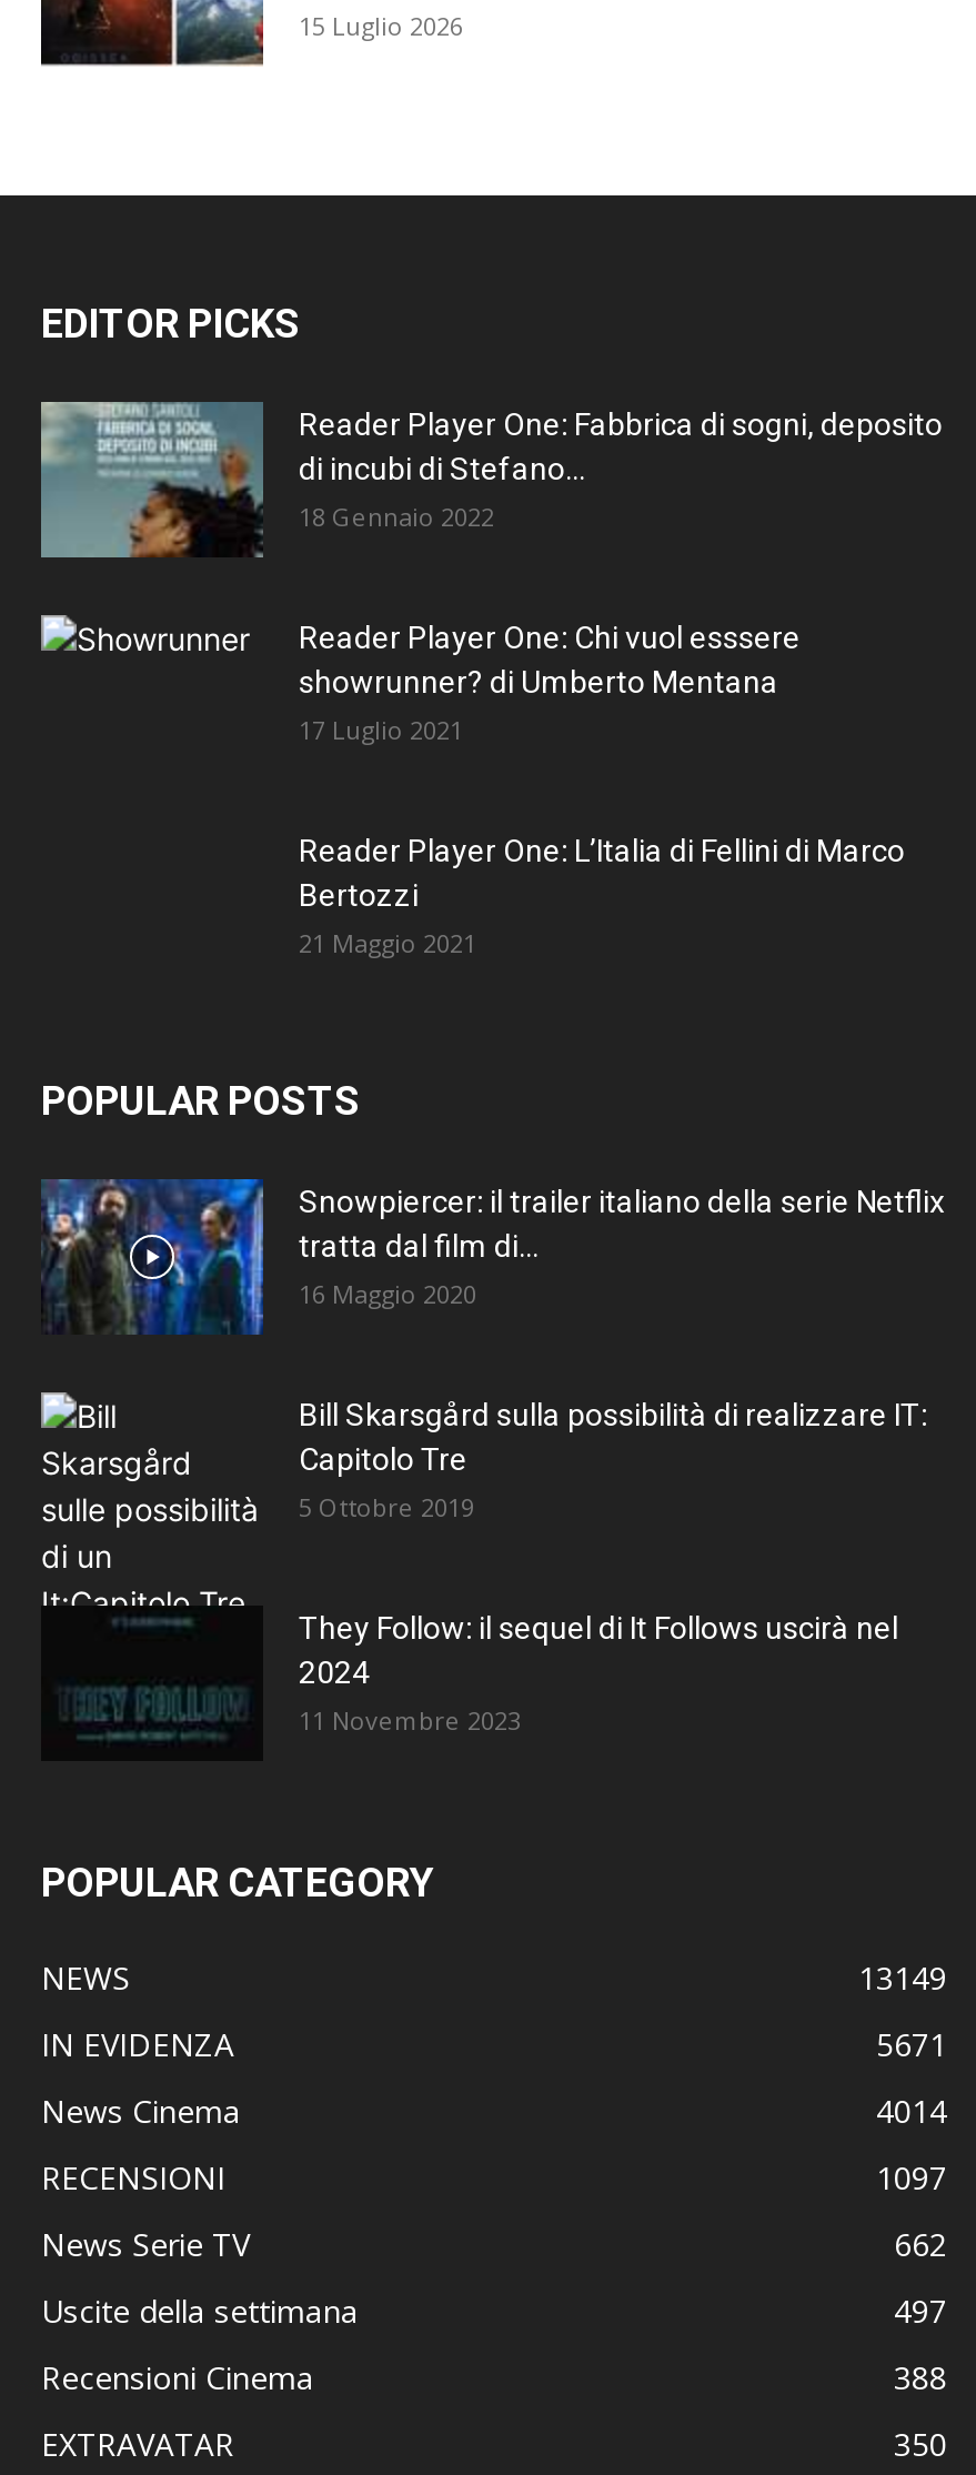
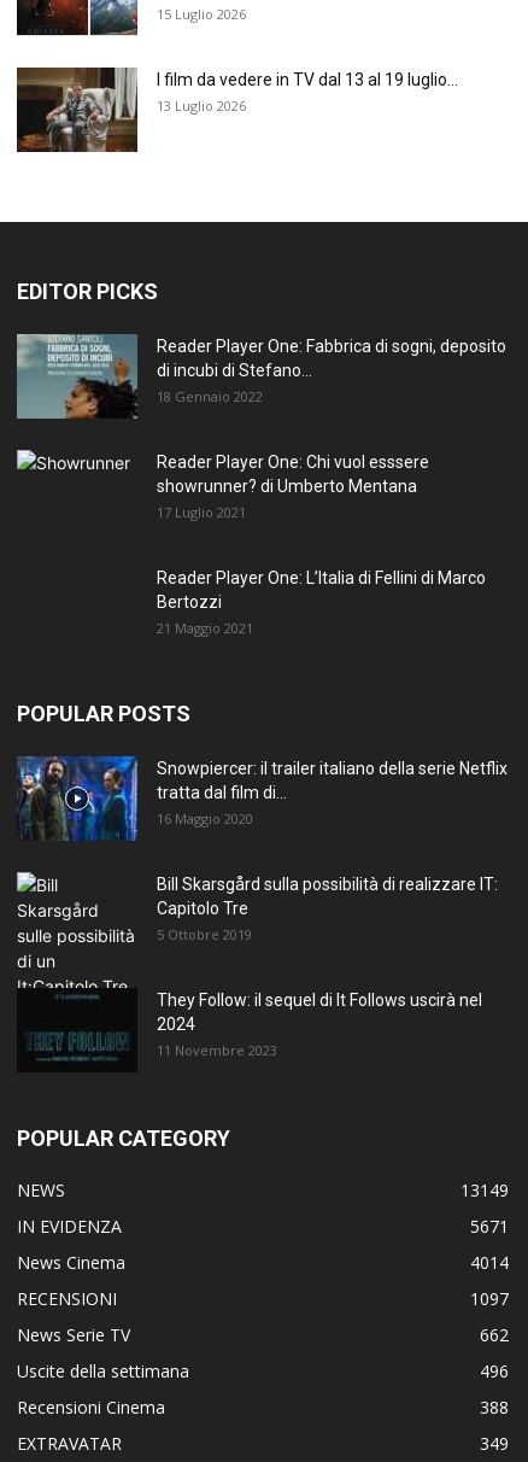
none -> [16,66,458,153] [image] | I film da vedere in TV dal 13 al 19 luglio... | 13 Luglio 2026
[894,2289,947,2332] 497 -> [480,1359,509,1382] 496
[894,2423,947,2465] 350 -> [480,1432,509,1455] 349

